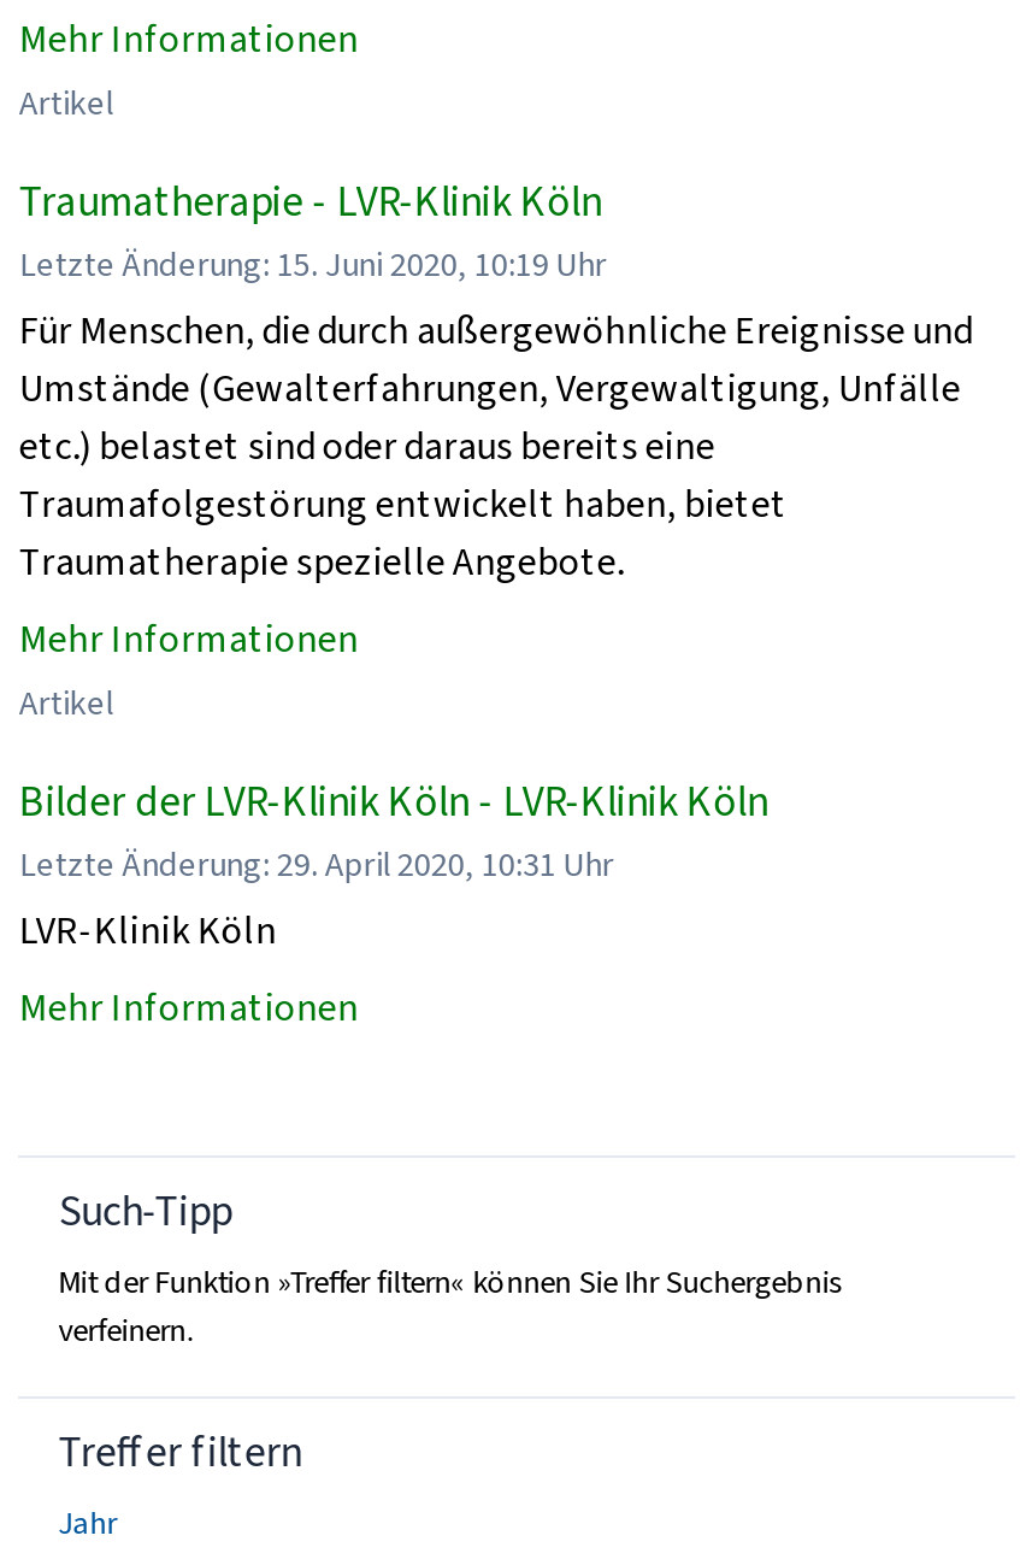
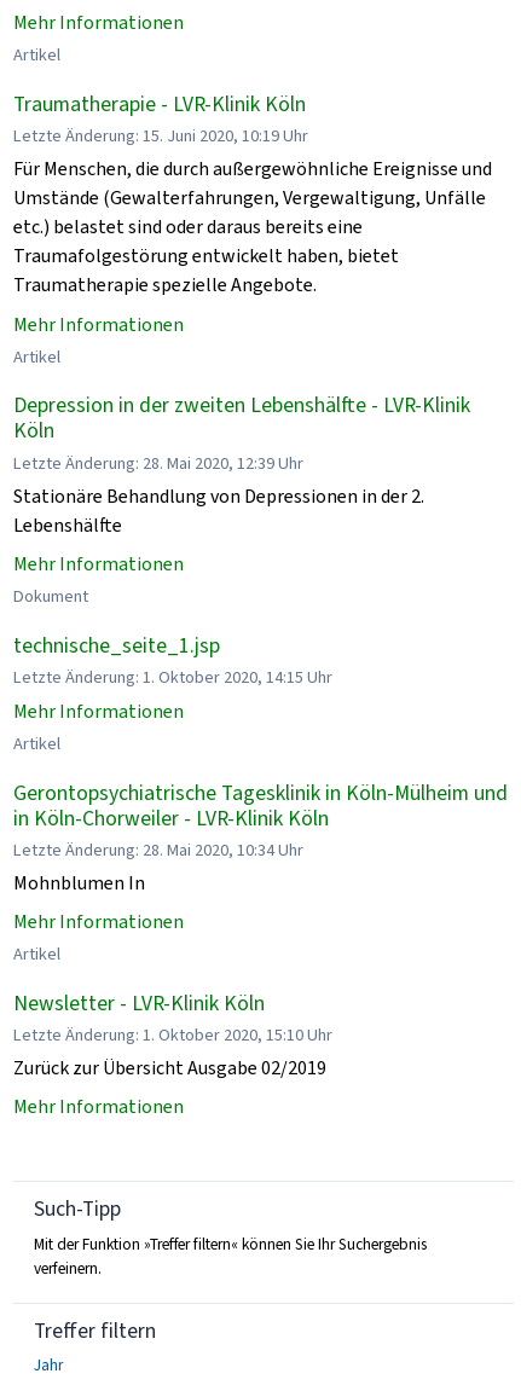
[19,772,768,956] Bilder der LVR-Klinik Köln - LVR-Klinik Köln | Letzte Änderung: 29. April 2020, 10:31 Uhr | LVR-Klinik Köln -> [14,391,508,1081] Depression in der zweiten Lebenshälfte - LVR-Klinik | Köln | Letzte Änderung: 28. Mai 2020, 12:39 Uhr | Stationäre Behandlung von Depressionen in der 2. | Lebenshälfte | Mehr Informationen | Dokument | technische_seite_1.jsp | Letzte Änderung: 1. Oktober 2020, 14:15 Uhr | Mehr Informationen | Artikel | Gerontopsychiatrische Tagesklinik in Köln-Mülheim und | in Köln-Chorweiler - LVR-Klinik Köln | Letzte Änderung: 28. Mai 2020, 10:34 Uhr | Mohnblumen In | Mehr Informationen | Artikel | Newsletter - LVR-Klinik Köln | Letzte Änderung: 1. Oktober 2020, 15:10 Uhr | Zurück zur Übersicht Ausgabe 02/2019

